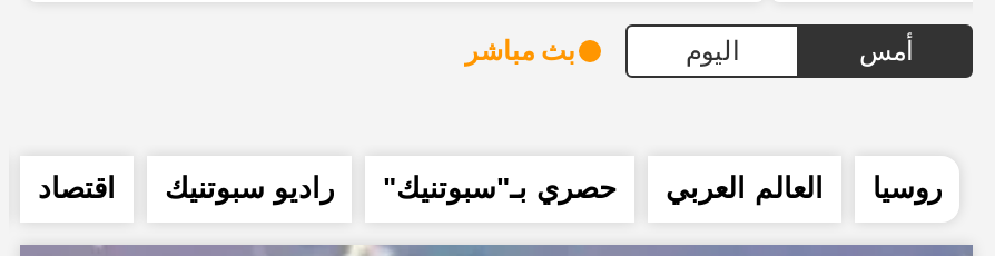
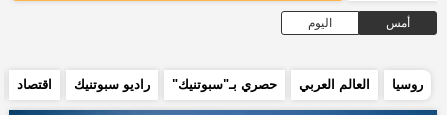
[465,36,574,67] بث مباشر -> none

